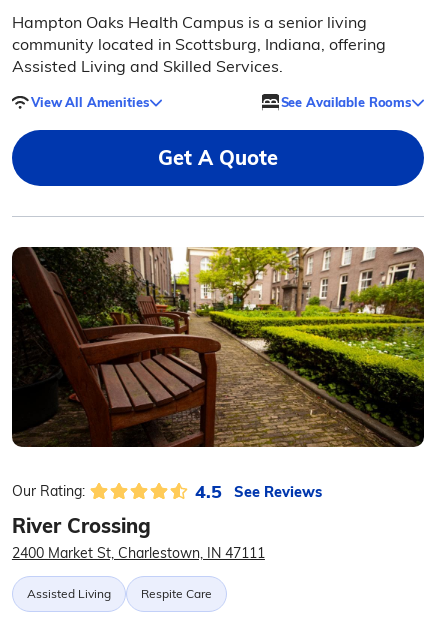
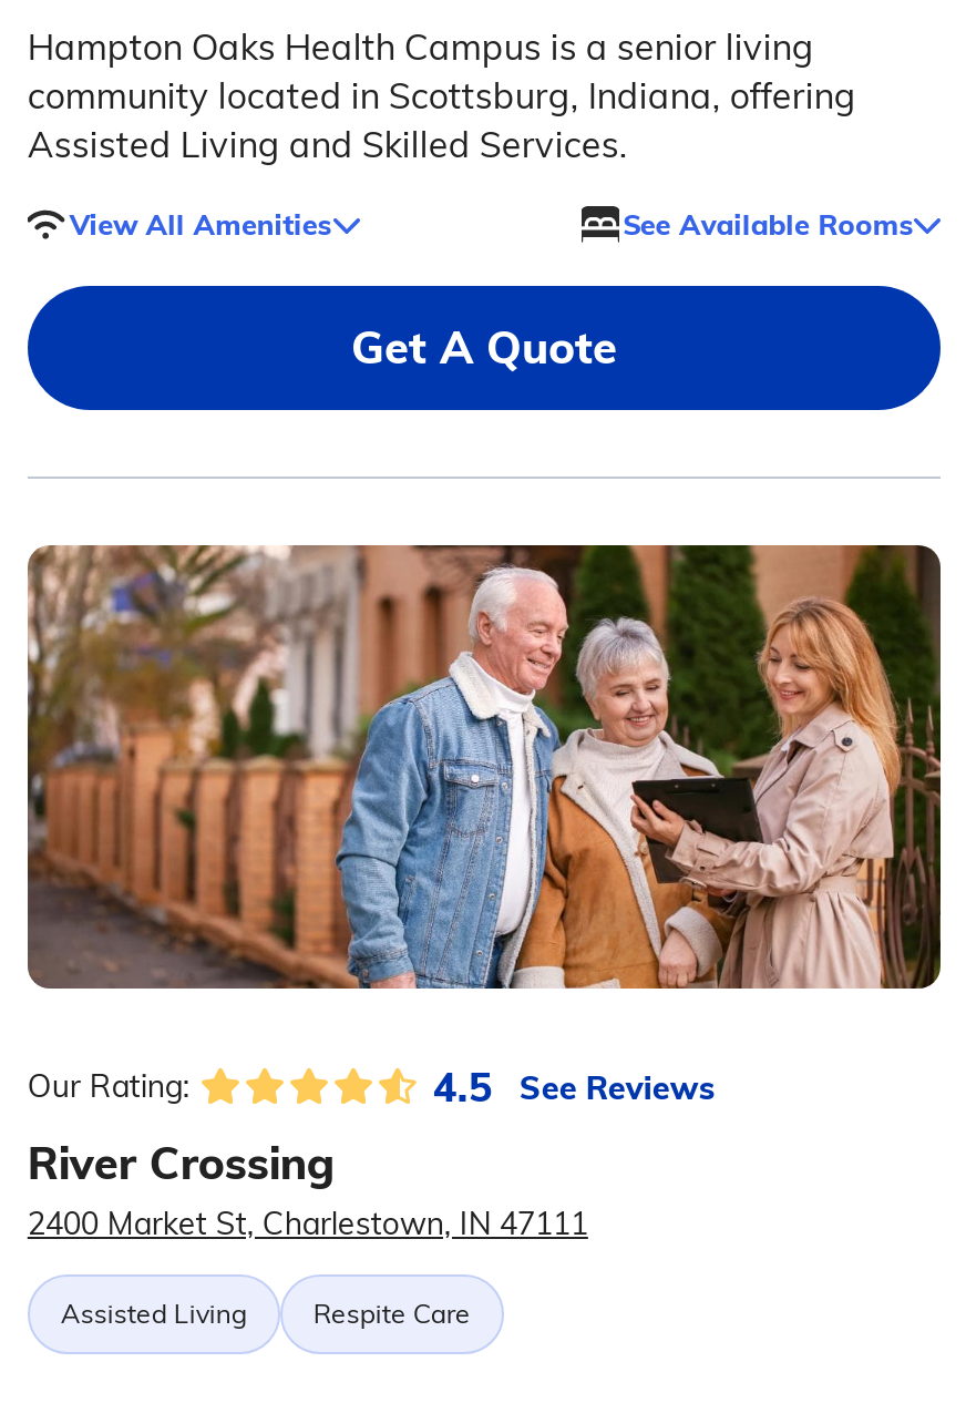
[11,246,425,448] [image] -> [25,543,943,991] [image]

